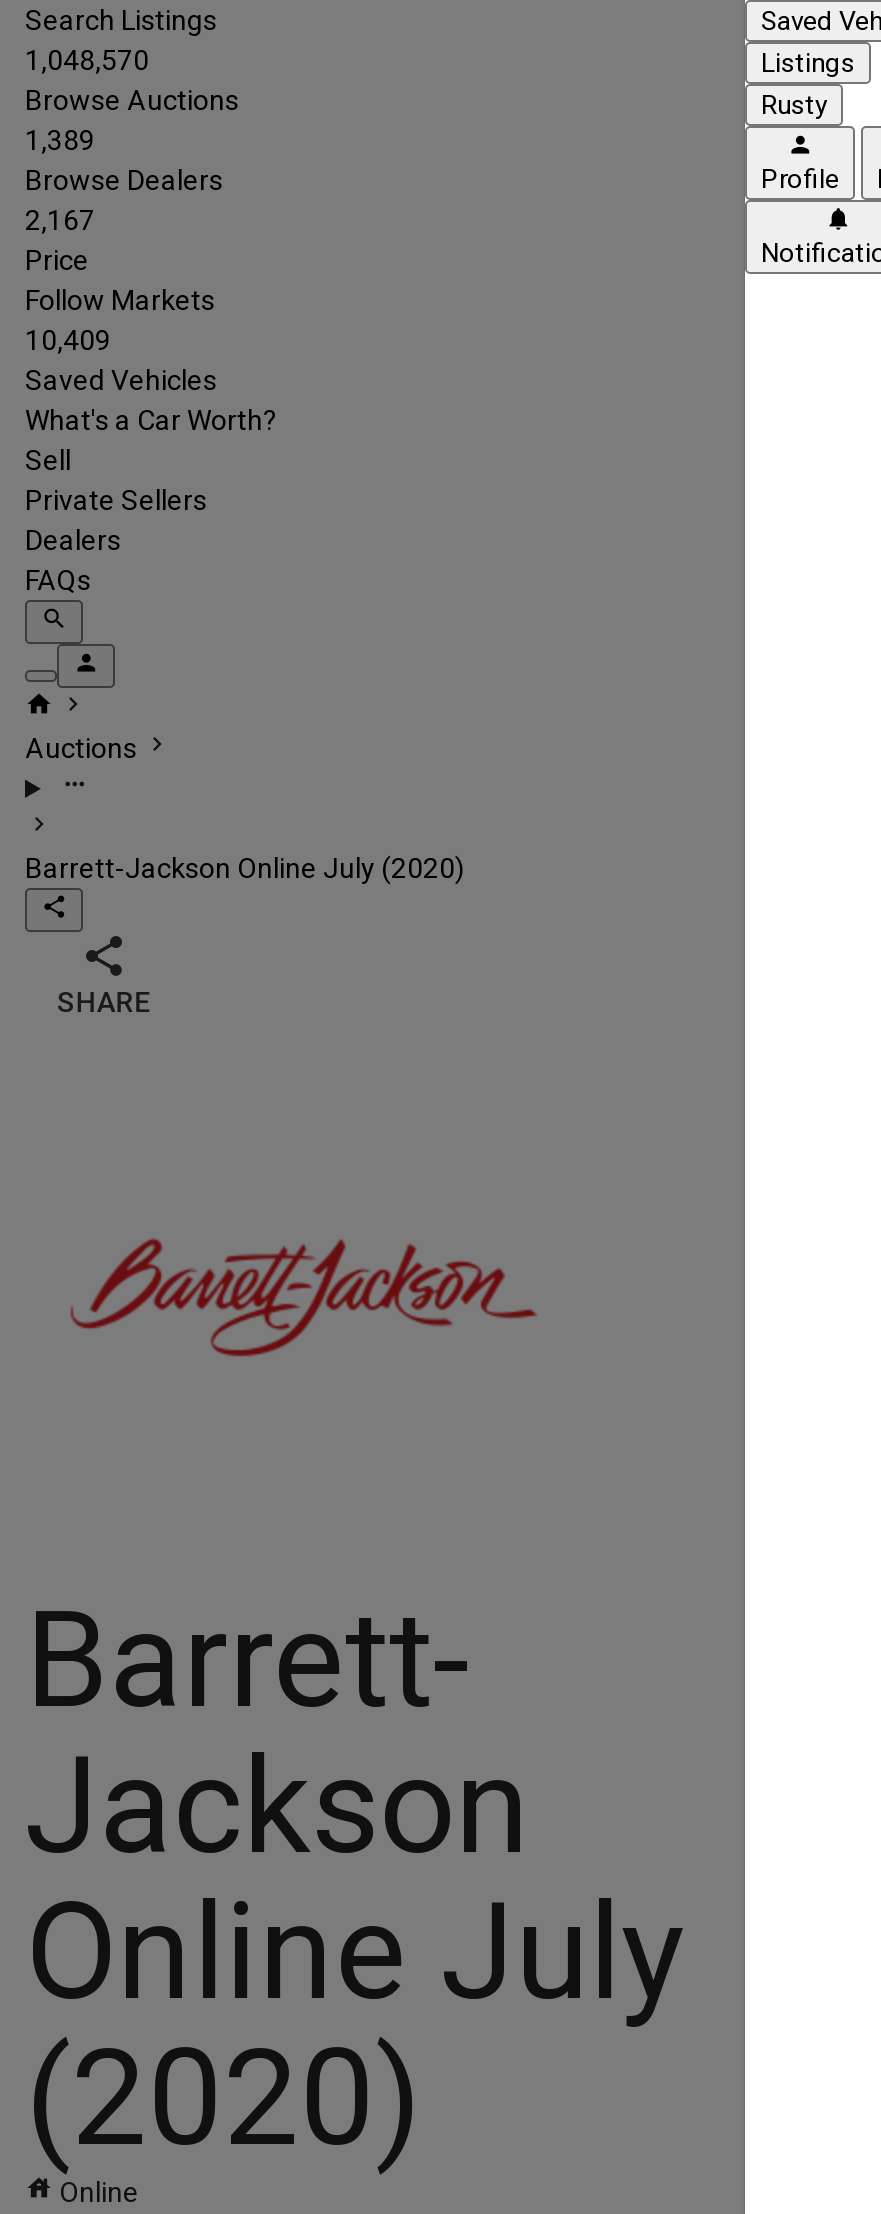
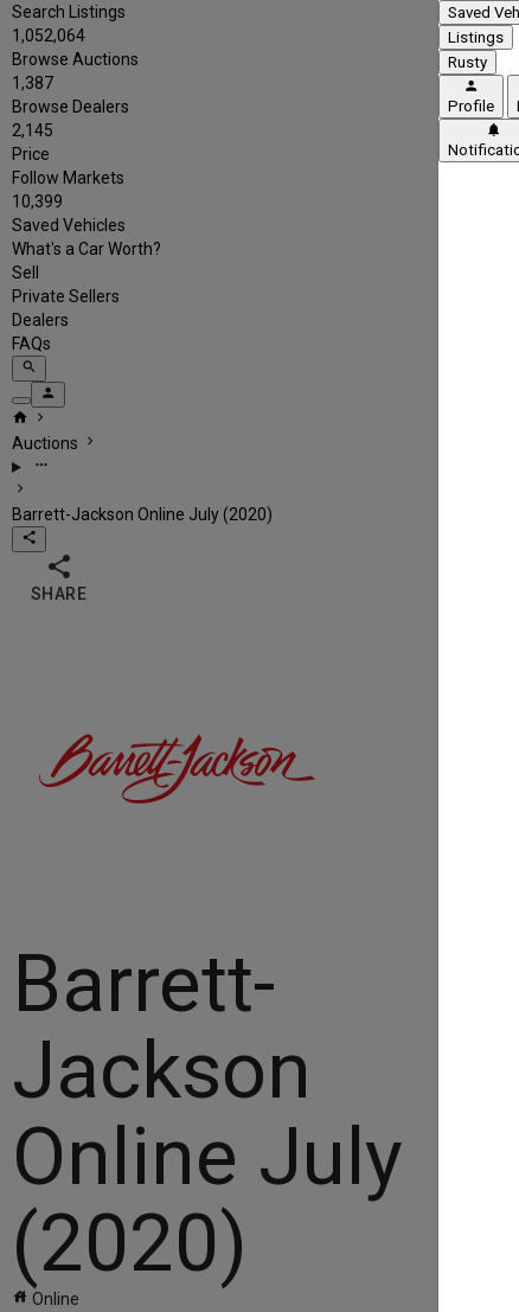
[25,44,149,76] 1,048,570 -> [12,26,85,45] 1,052,064
[25,124,95,156] 1,389 -> [12,73,53,92] 1,387
[25,204,95,236] 2,167 -> [12,121,53,140] 2,145
[25,324,111,356] 10,409 -> [12,192,63,211] 10,399

